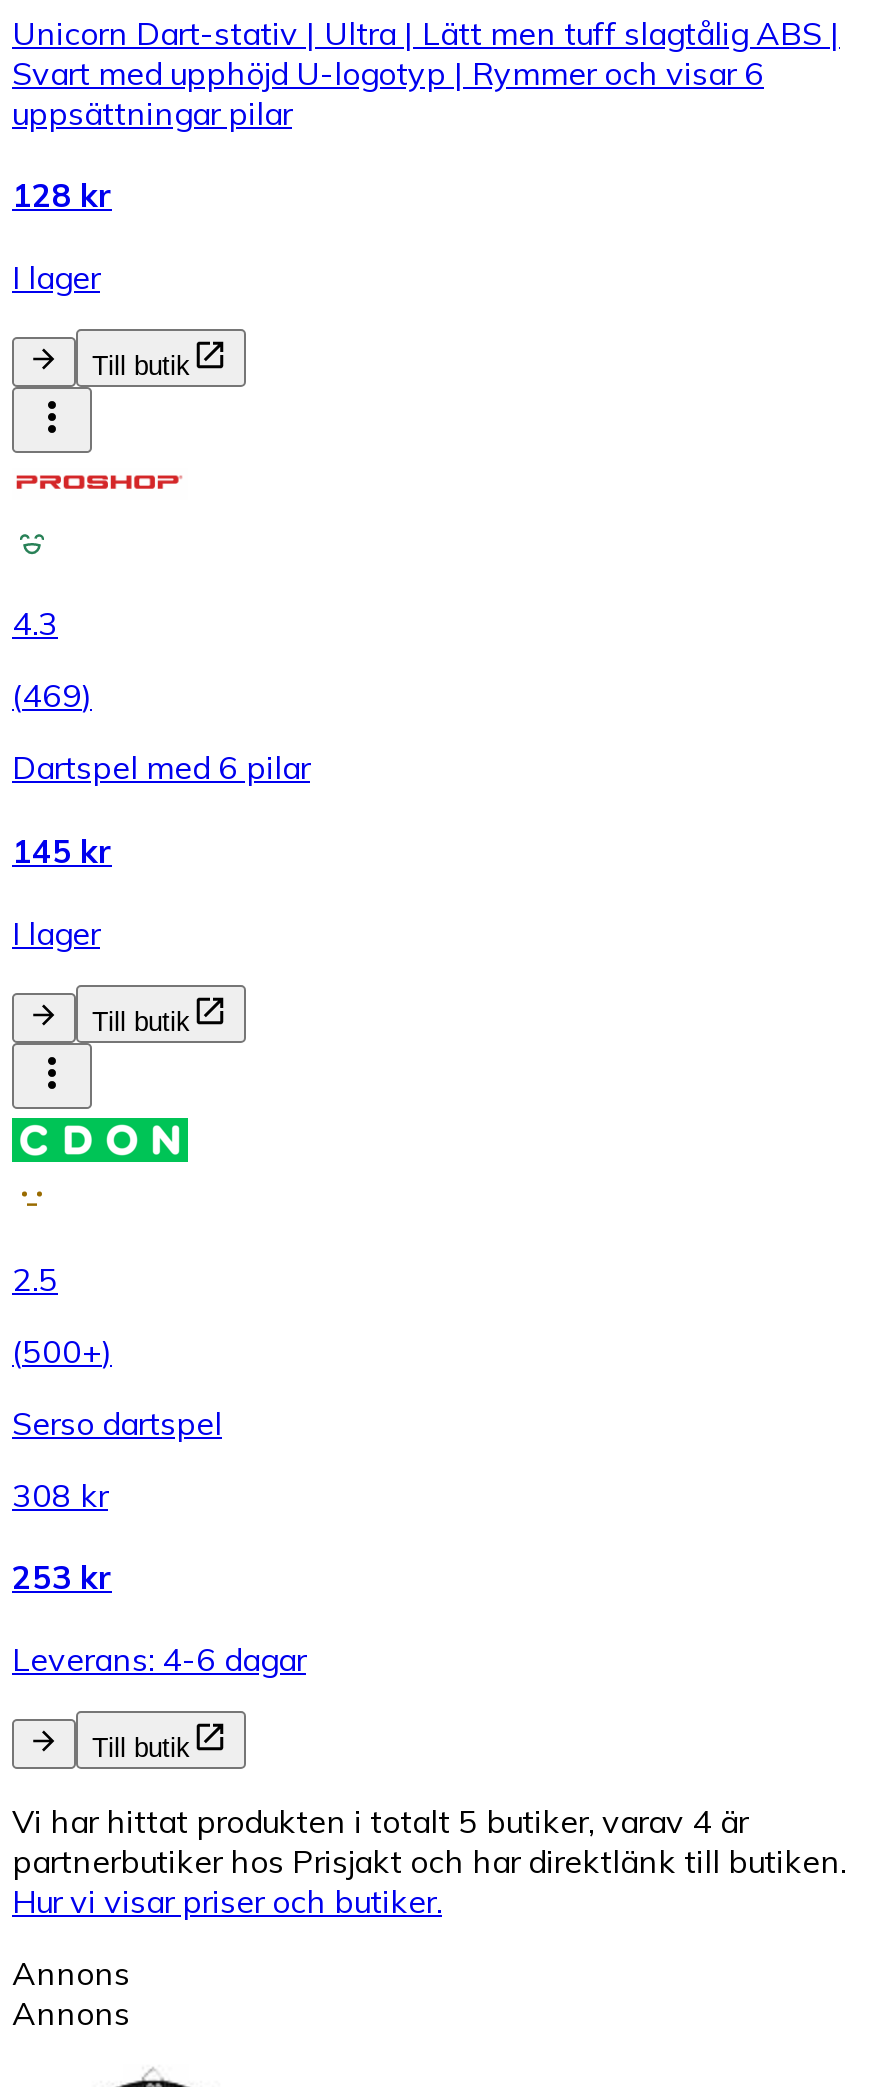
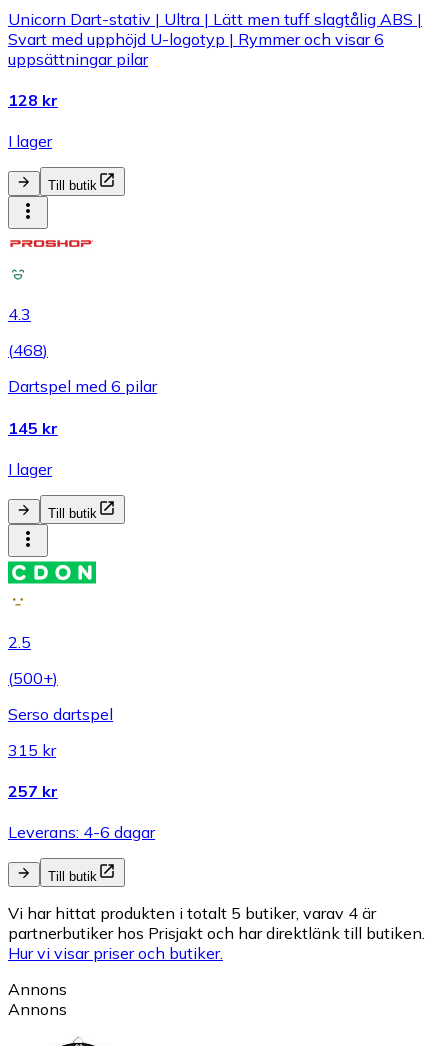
[12,676,92,716] (469) -> [8,340,48,360] (468)
[12,1475,108,1515] 308 kr -> [8,740,56,760] 315 kr
[12,1557,112,1597] 253 kr -> [8,781,58,801] 257 kr

